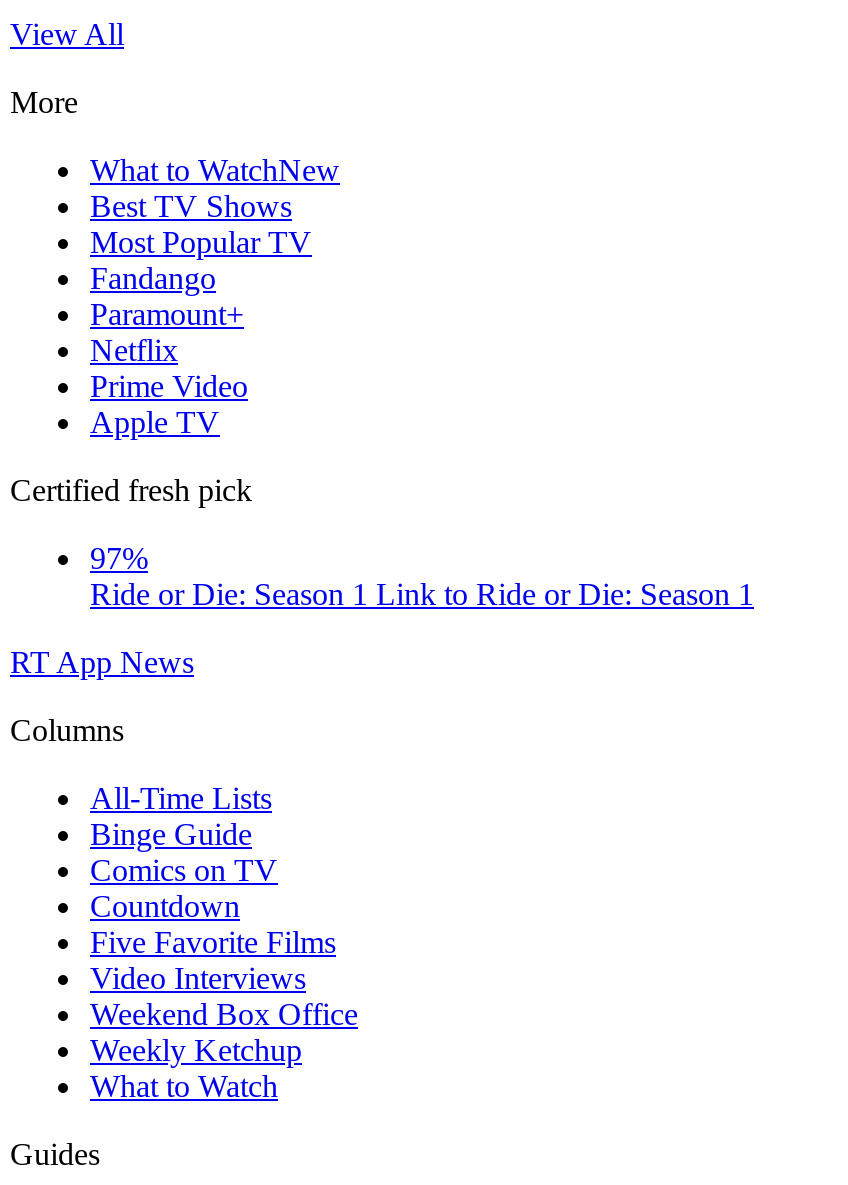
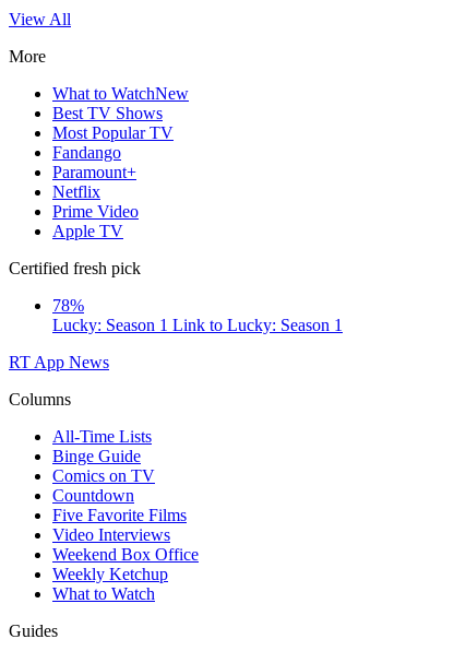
[90,541,754,611] 97% | Ride or Die: Season 1 Link to Ride or Die: Season 1 -> [52,296,343,334] 78% | Lucky: Season 1 Link to Lucky: Season 1

